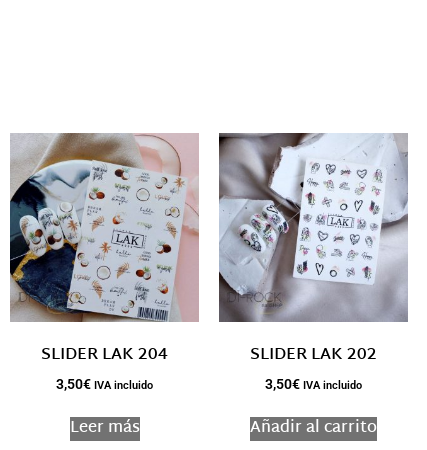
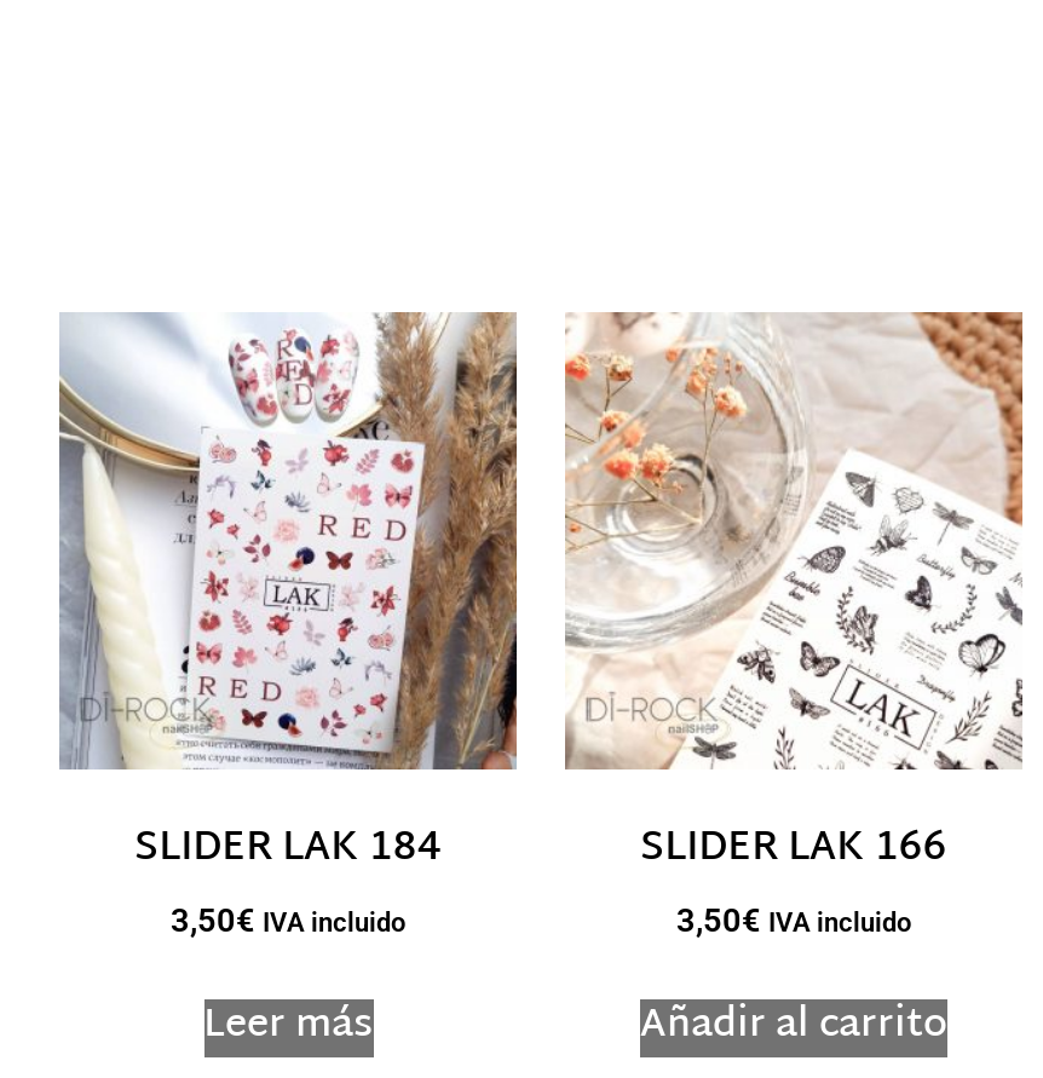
[9,132,199,370] [image] | SLIDER LAK 204 -> [57,312,519,887] [image] | SLIDER LAK 184
[218,132,408,370] [image] | SLIDER LAK 202 -> [563,310,1025,887] [image] | SLIDER LAK 166

